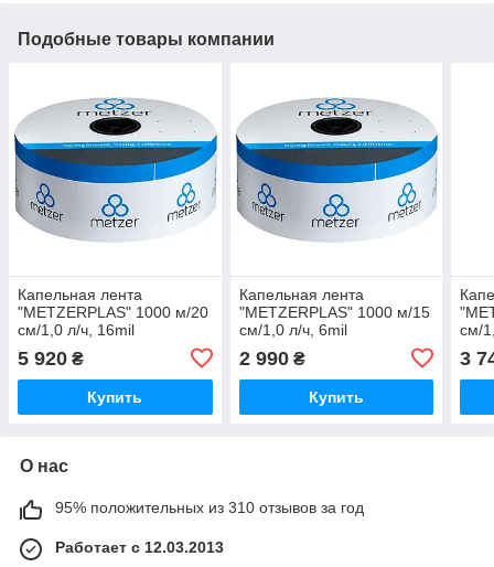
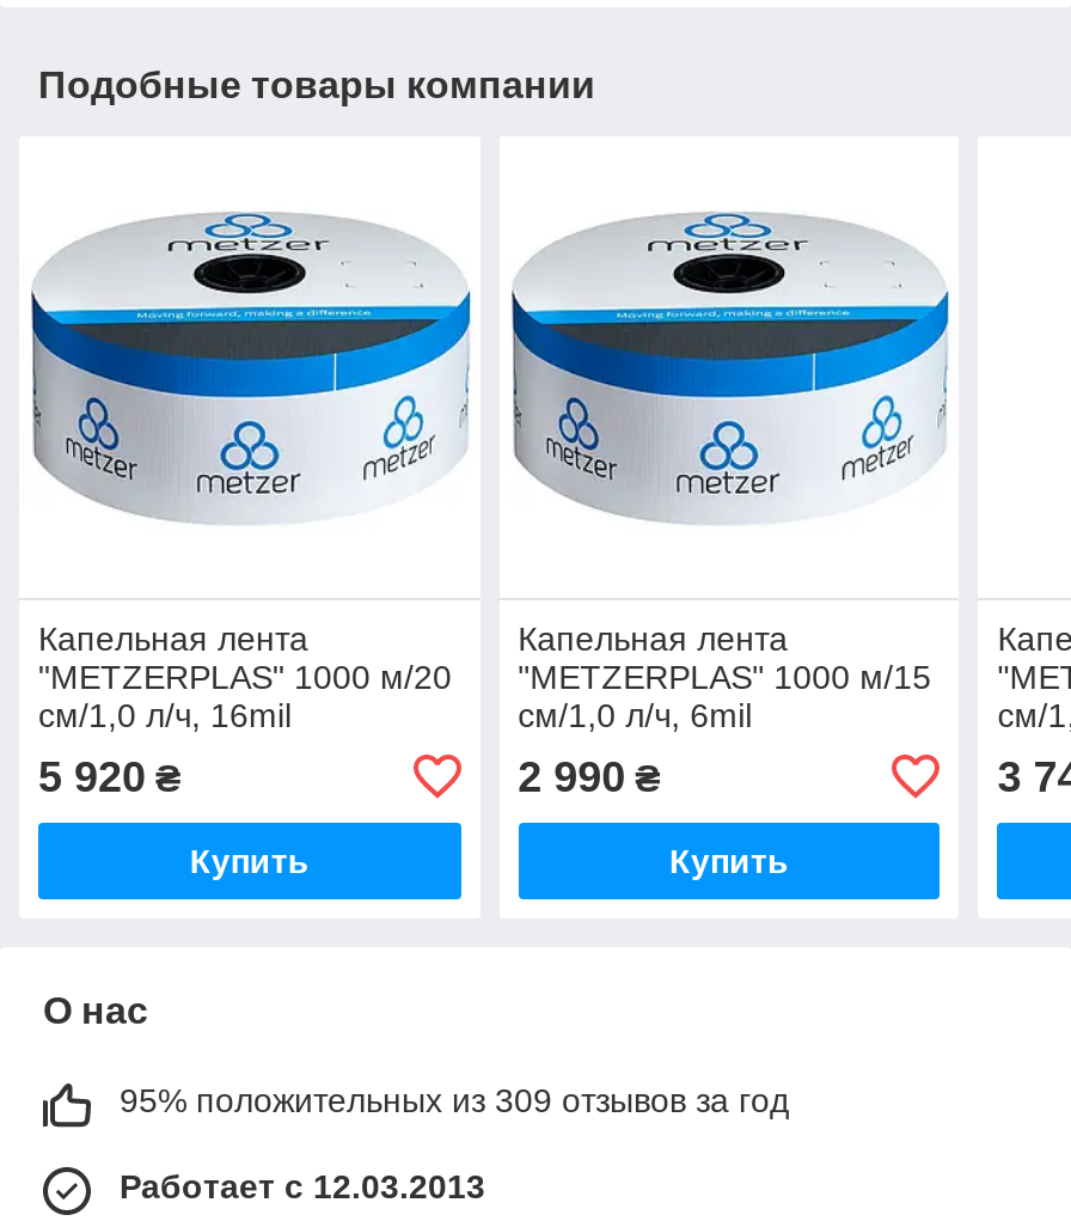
[55,498,364,516] 95% положительных из 310 отзывов за год -> [120,1081,789,1119] 95% положительных из 309 отзывов за год

